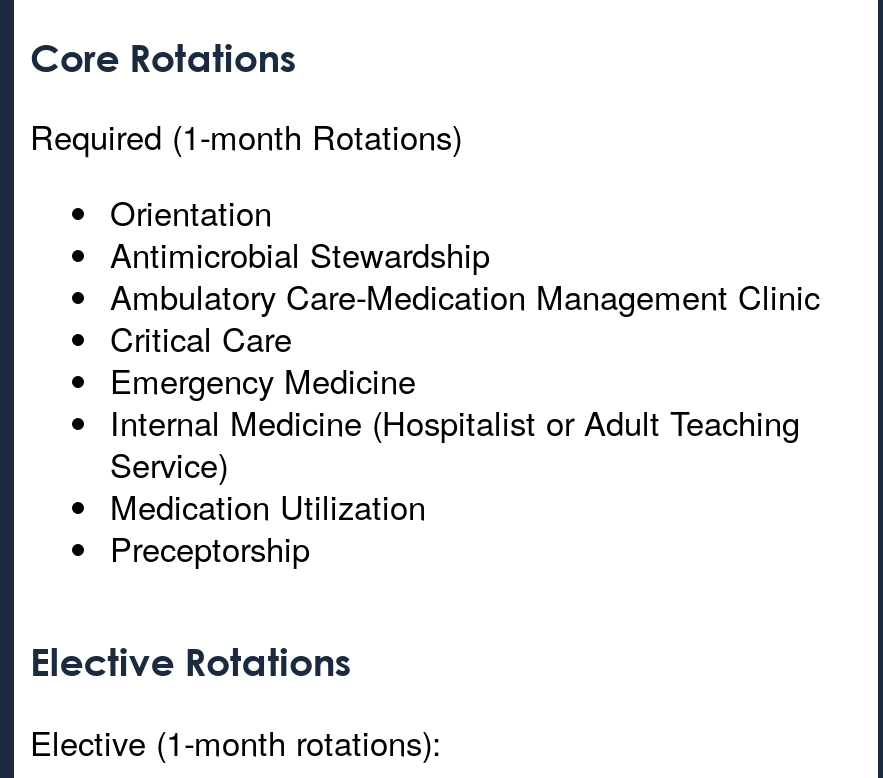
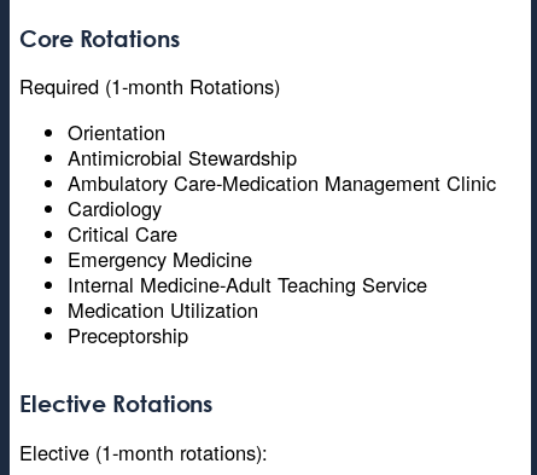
none -> [68,193,162,222] Cardiology
moved [110,314,416,404] -> [68,219,252,273]: Critical Care | Emergency Medicine
[110,398,800,488] Internal Medicine (Hospitalist or Adult Teaching | Service) -> [68,269,427,298] Internal Medicine-Adult Teaching Service

